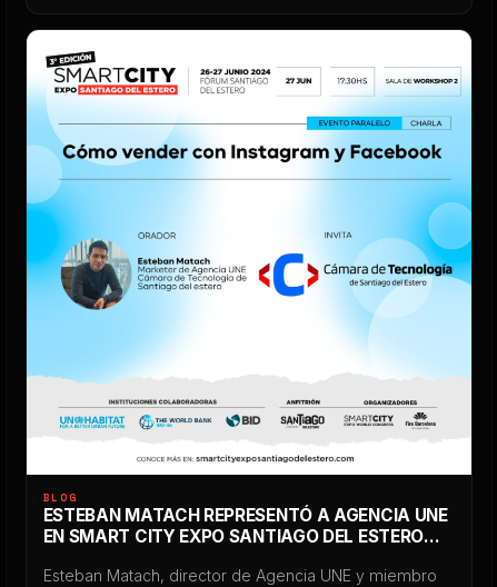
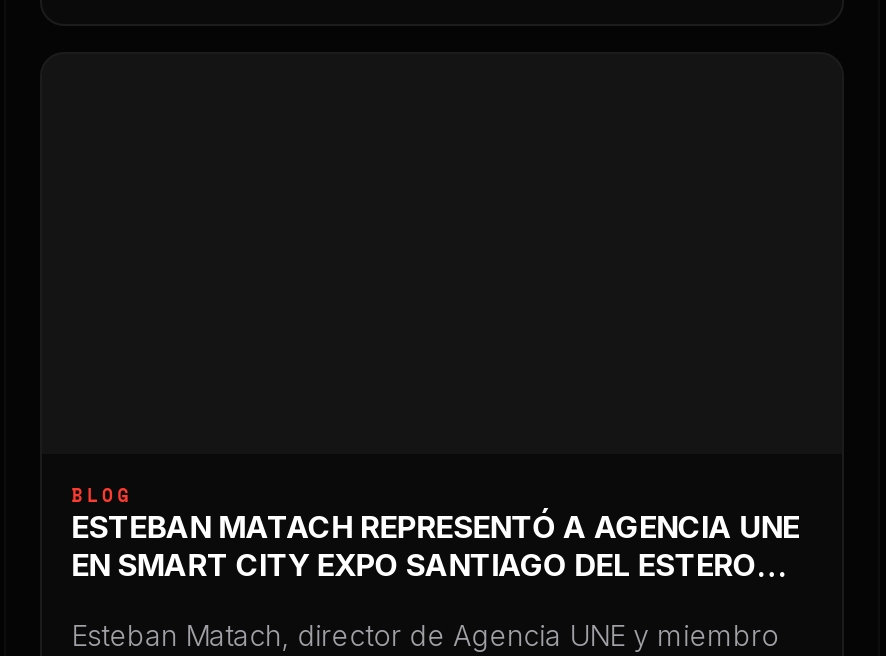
[26,29,473,476] [image] -> none

